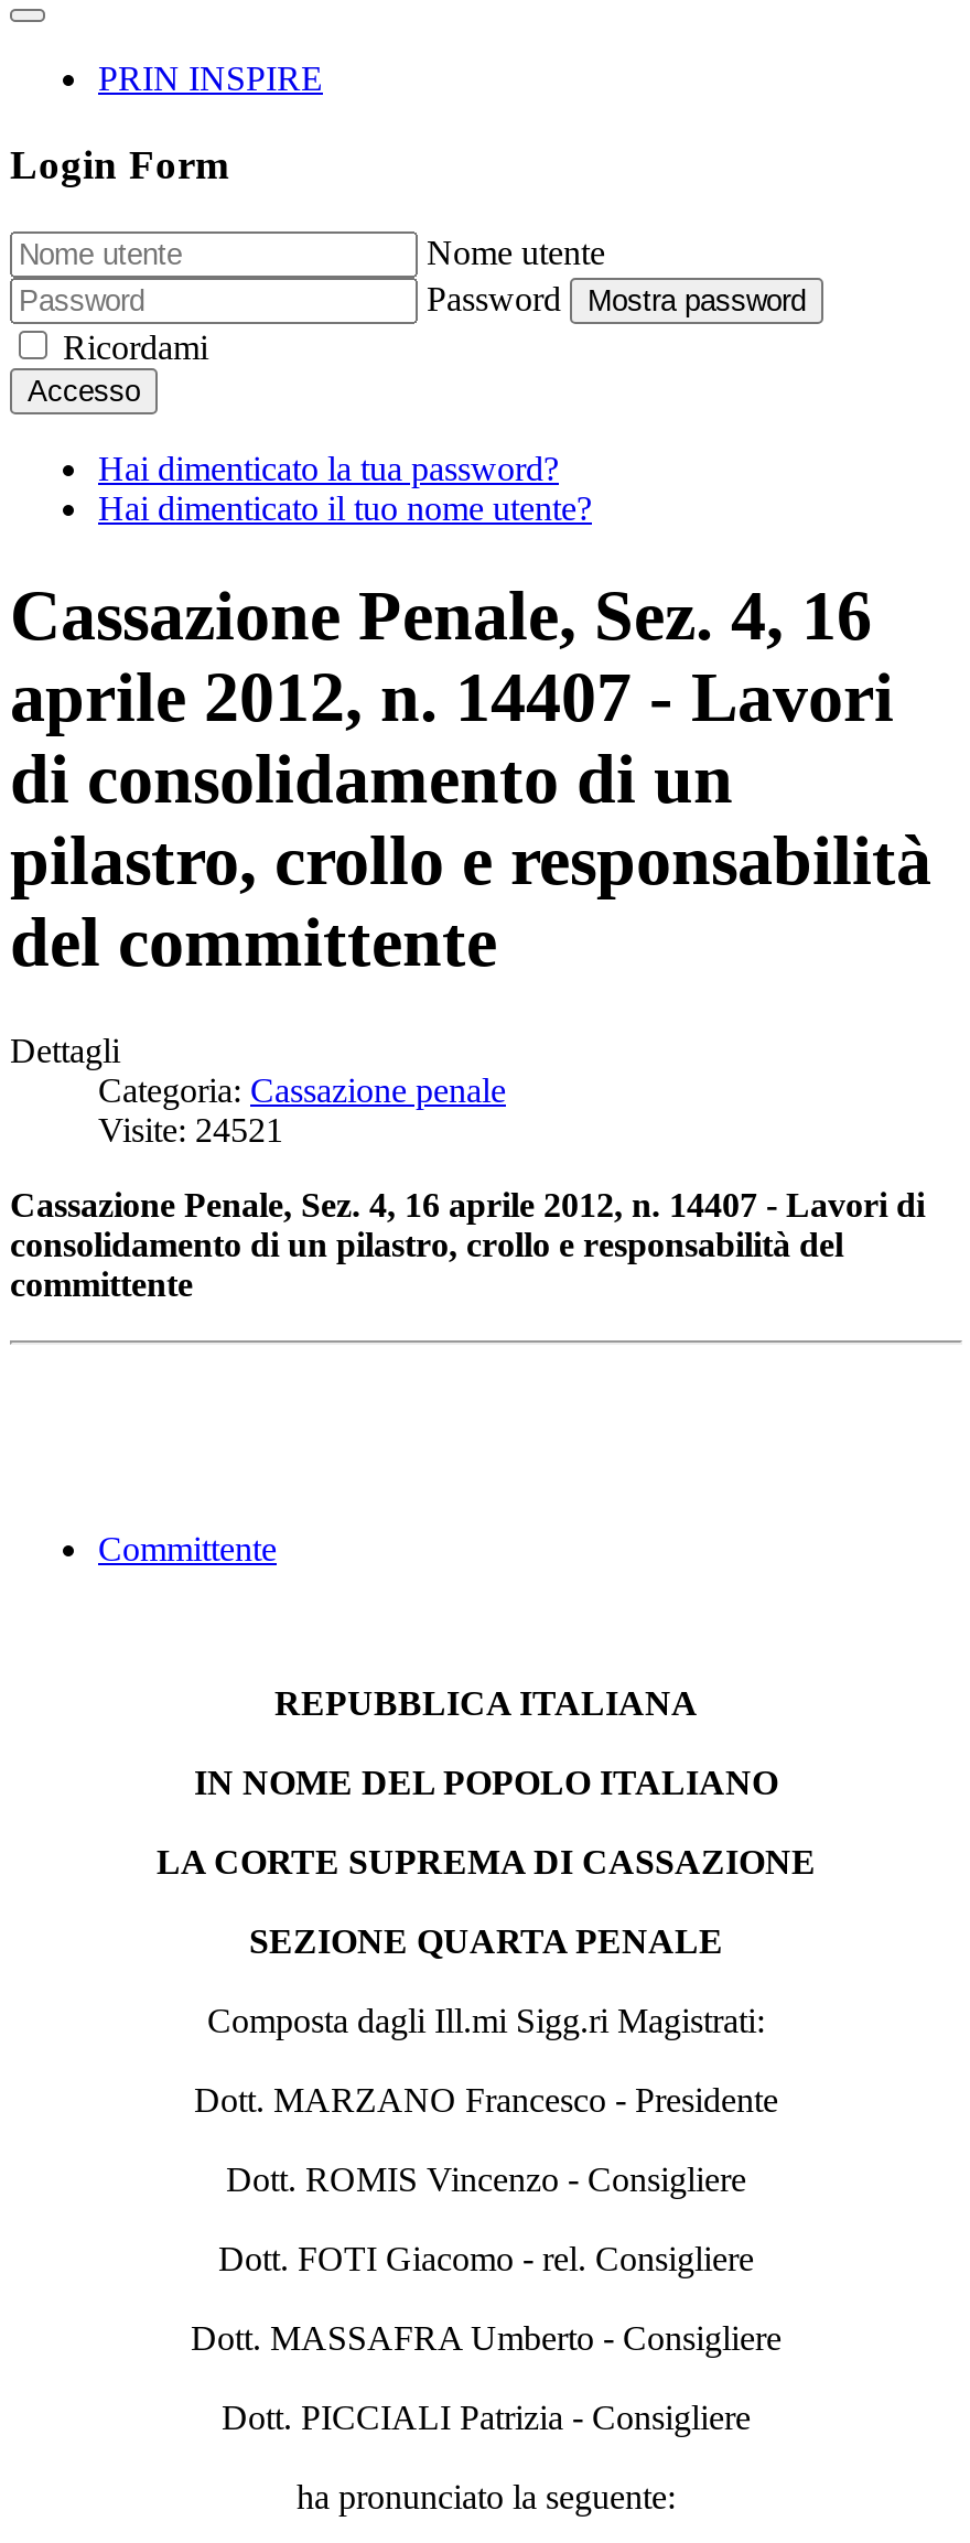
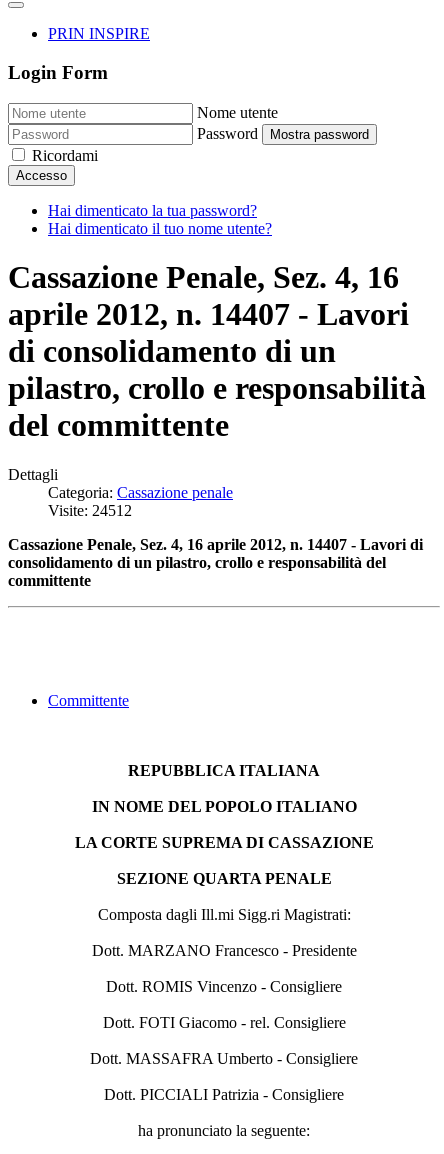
[98,1110,283,1148] Visite: 24521 -> [48,502,132,519] Visite: 24512

